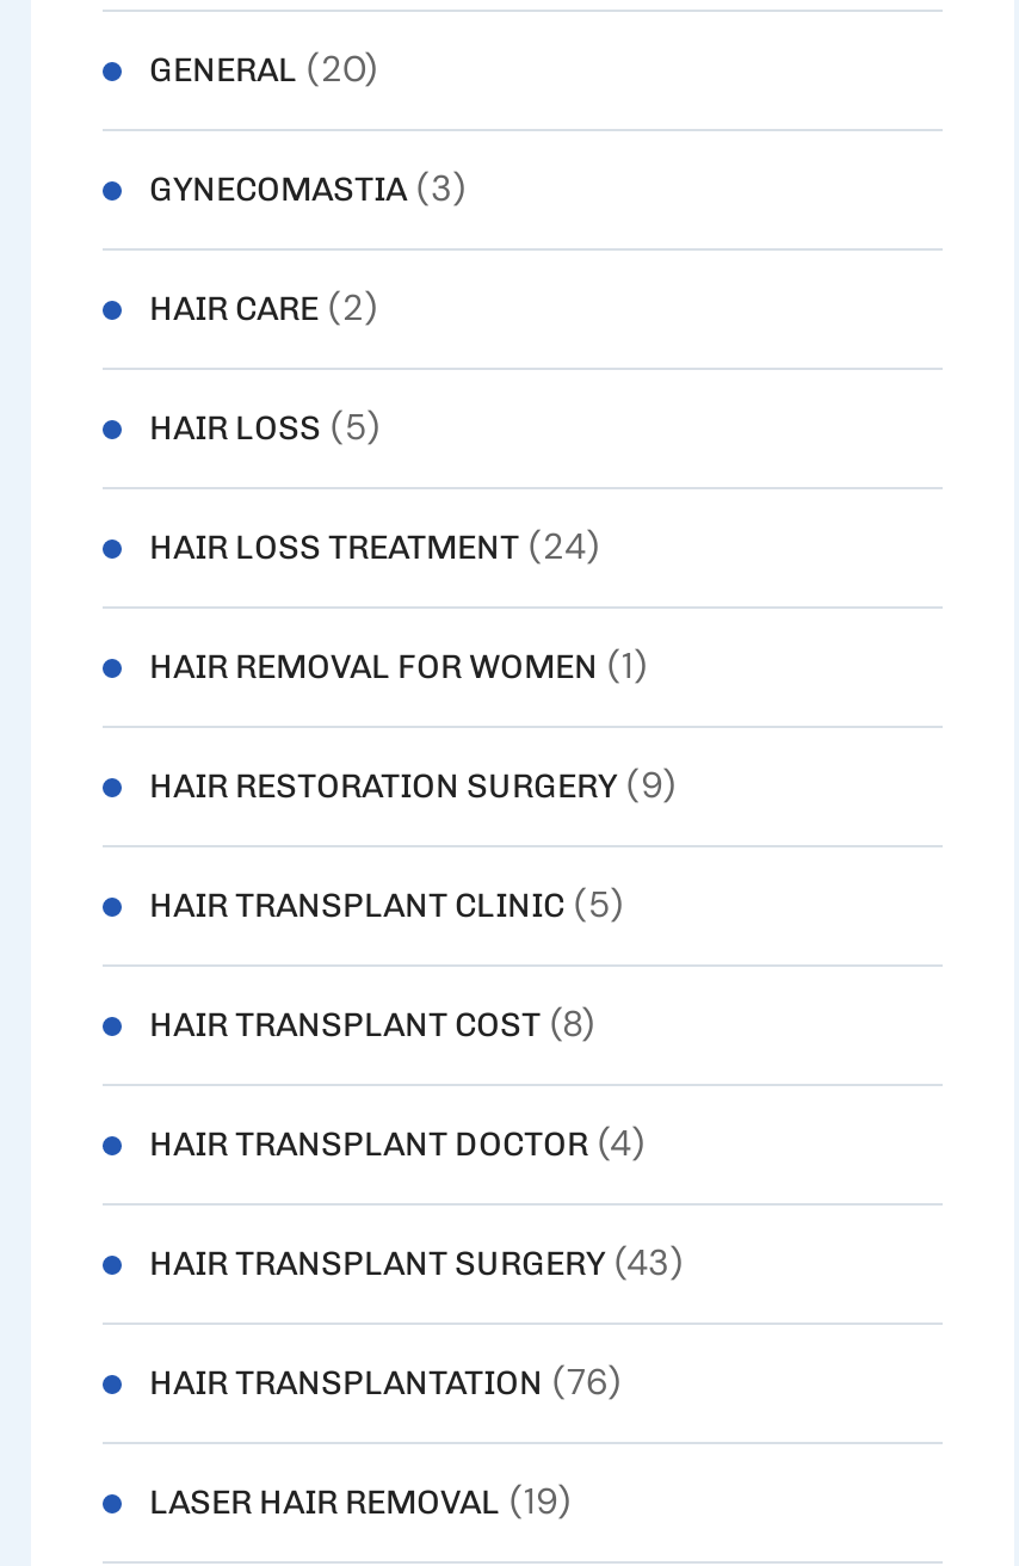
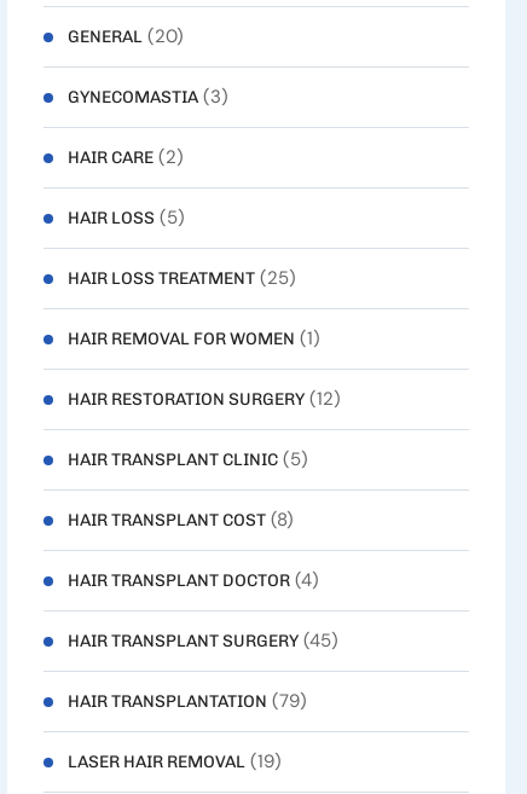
[149,523,600,571] HAIR LOSS TREATMENT (24) -> [67,266,296,290] HAIR LOSS TREATMENT (25)
[149,762,677,809] HAIR RESTORATION SURGERY (9) -> [67,387,340,411] HAIR RESTORATION SURGERY (12)
[149,1239,684,1287] HAIR TRANSPLANT SURGERY (43) -> [67,629,338,653] HAIR TRANSPLANT SURGERY (45)
[149,1359,622,1406] HAIR TRANSPLANTATION (76) -> [67,689,306,713] HAIR TRANSPLANTATION (79)

